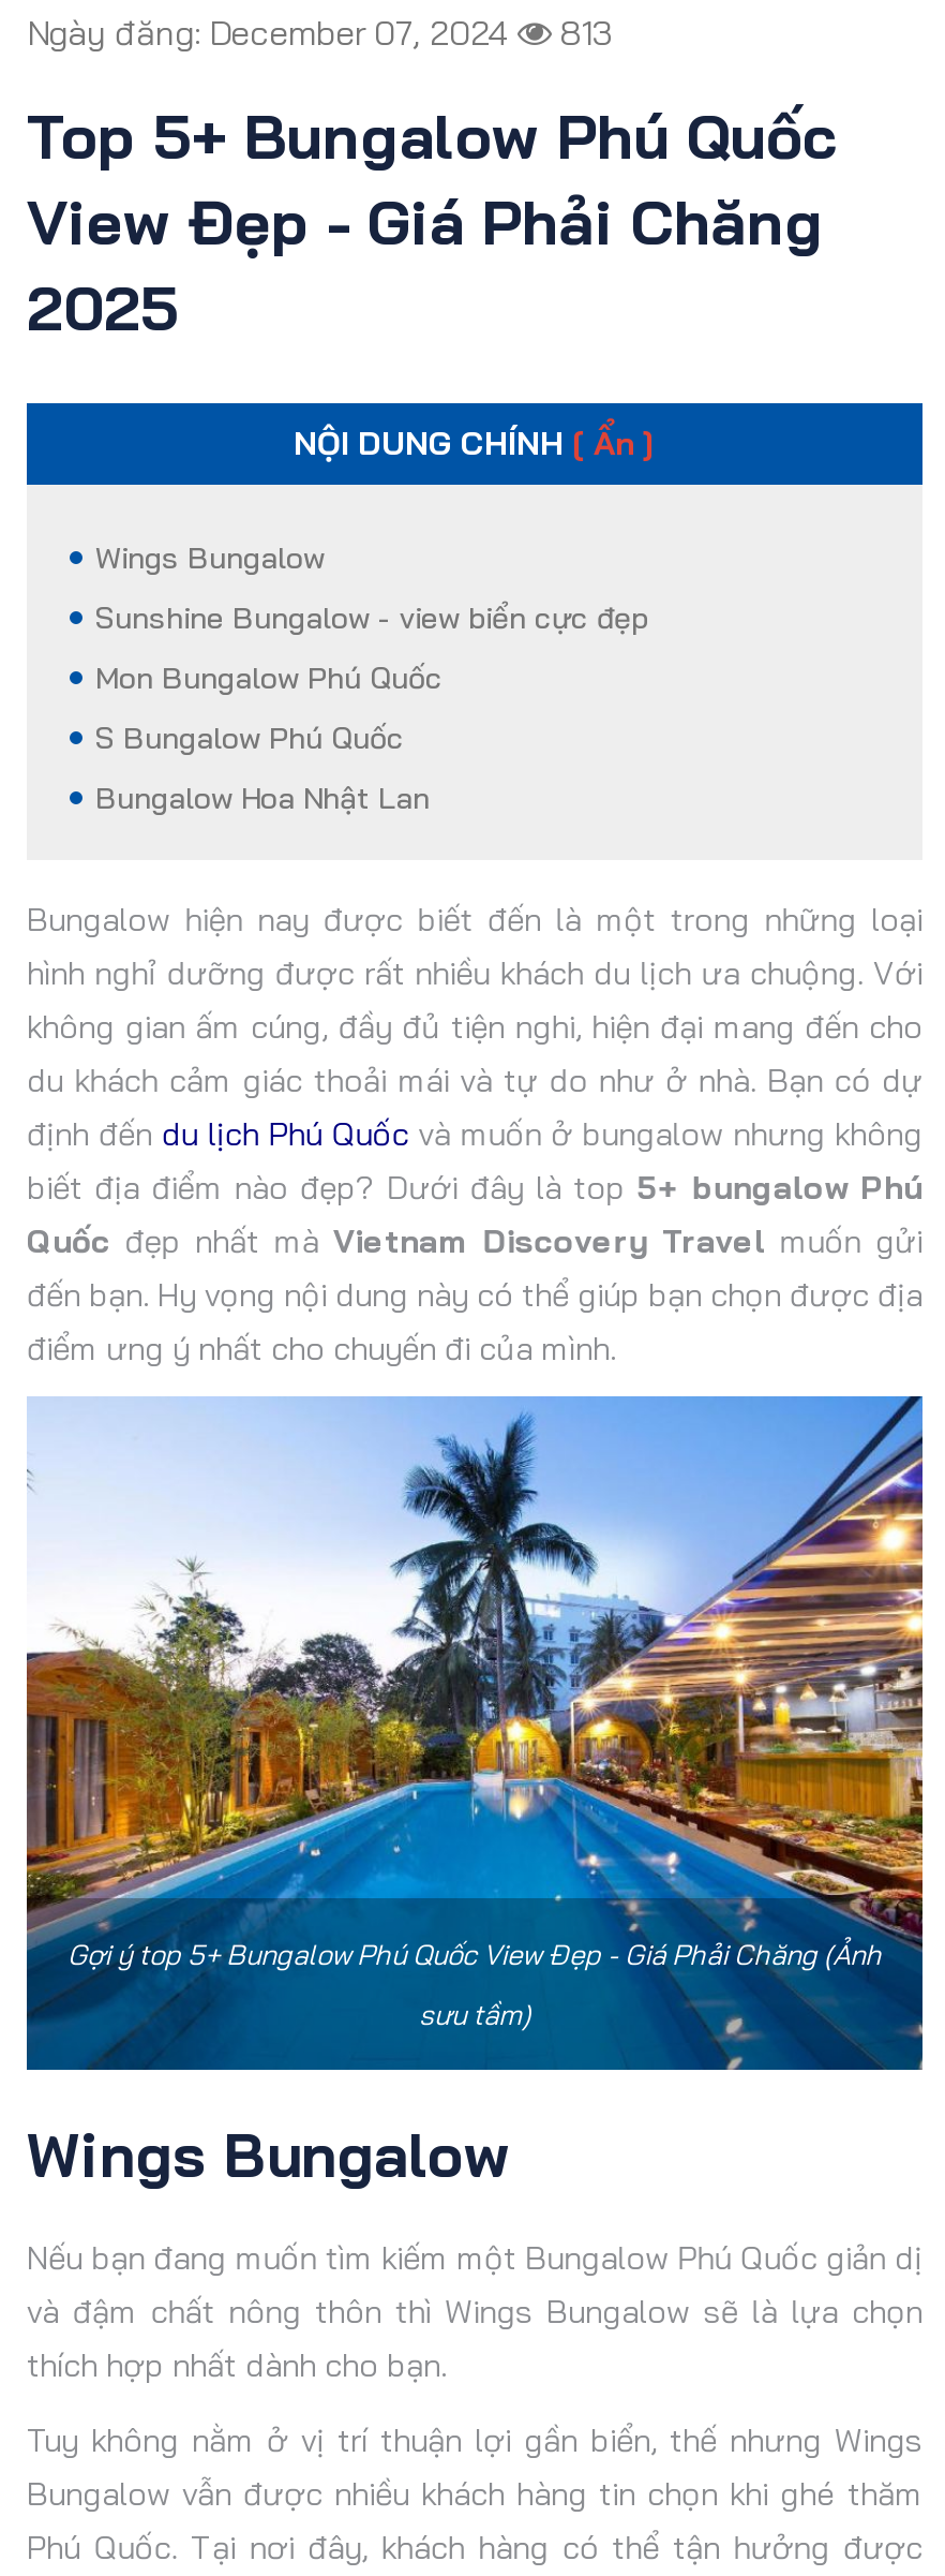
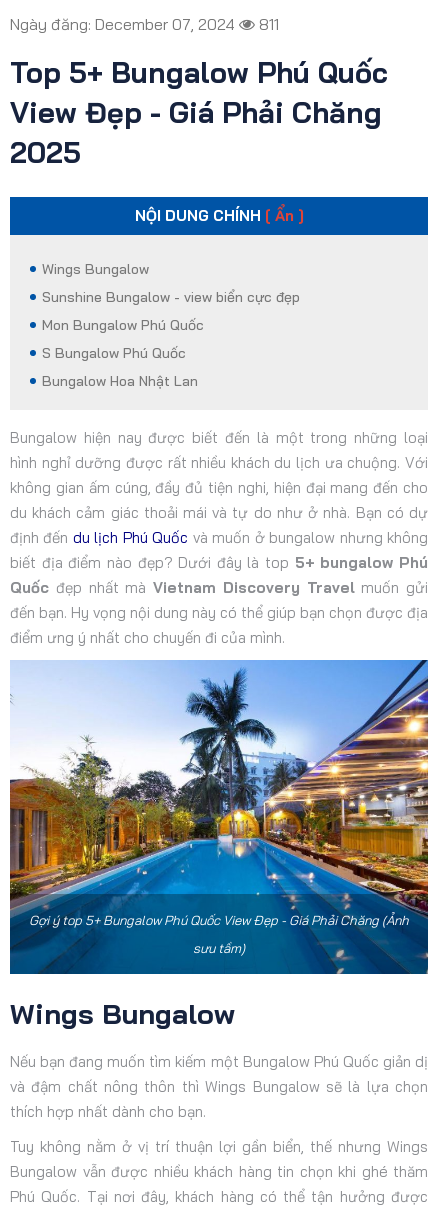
[27,11,614,54] Ngày đăng: December 07, 2024 813 -> [10,14,279,34] Ngày đăng: December 07, 2024 811

